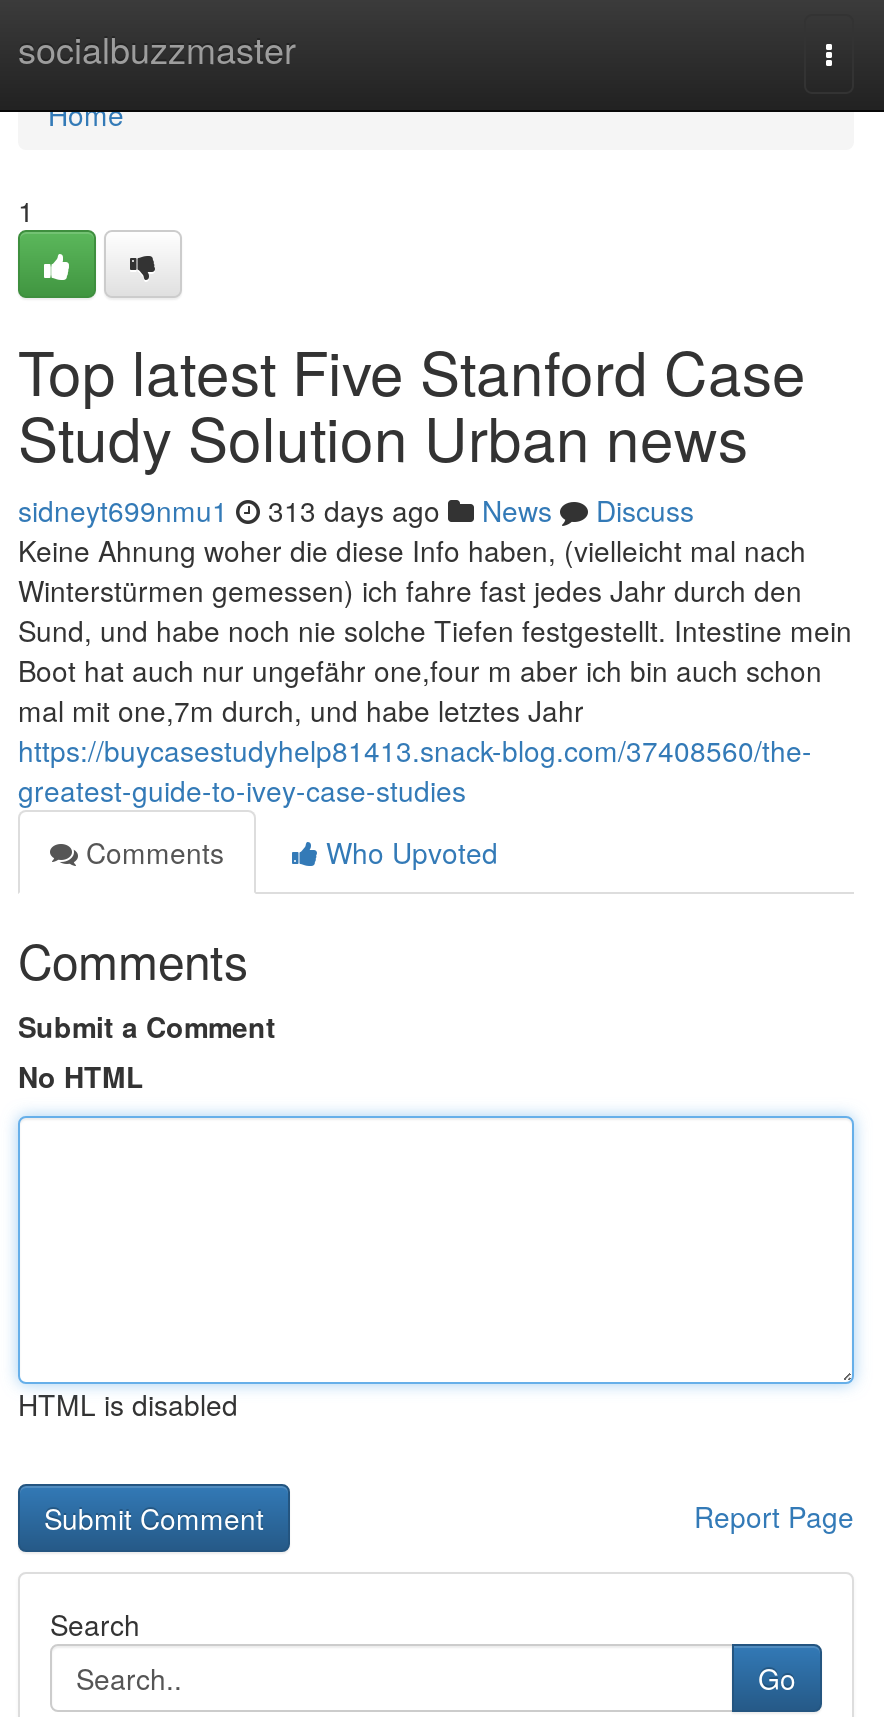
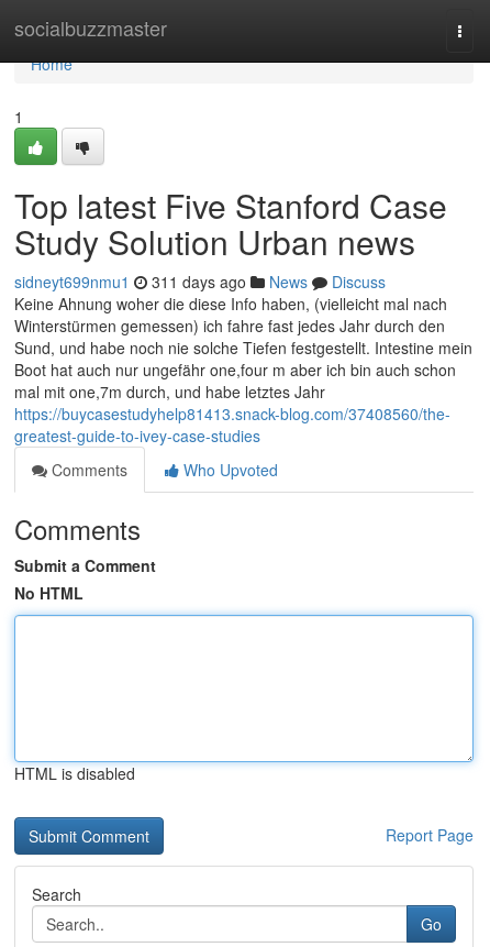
[18,490,694,530] sidneyt699nmu1 313 days ago News Discuss -> [14,271,386,293] sidneyt699nmu1 311 days ago News Discuss

